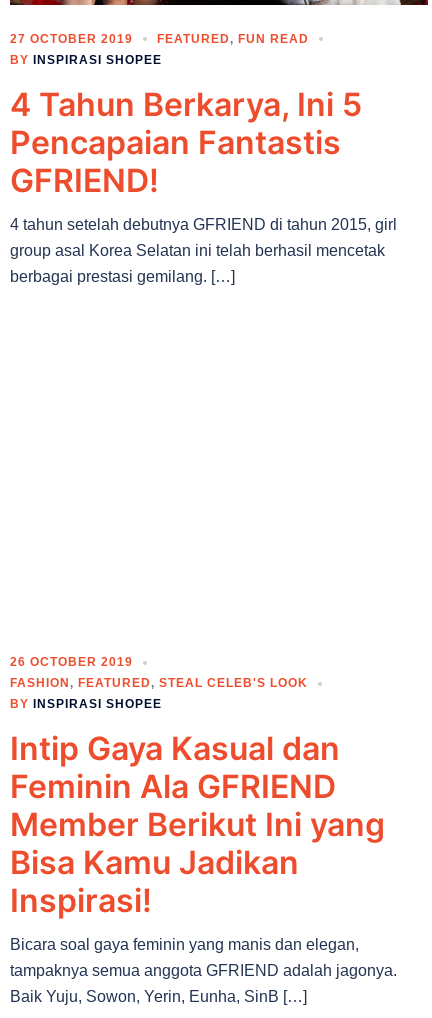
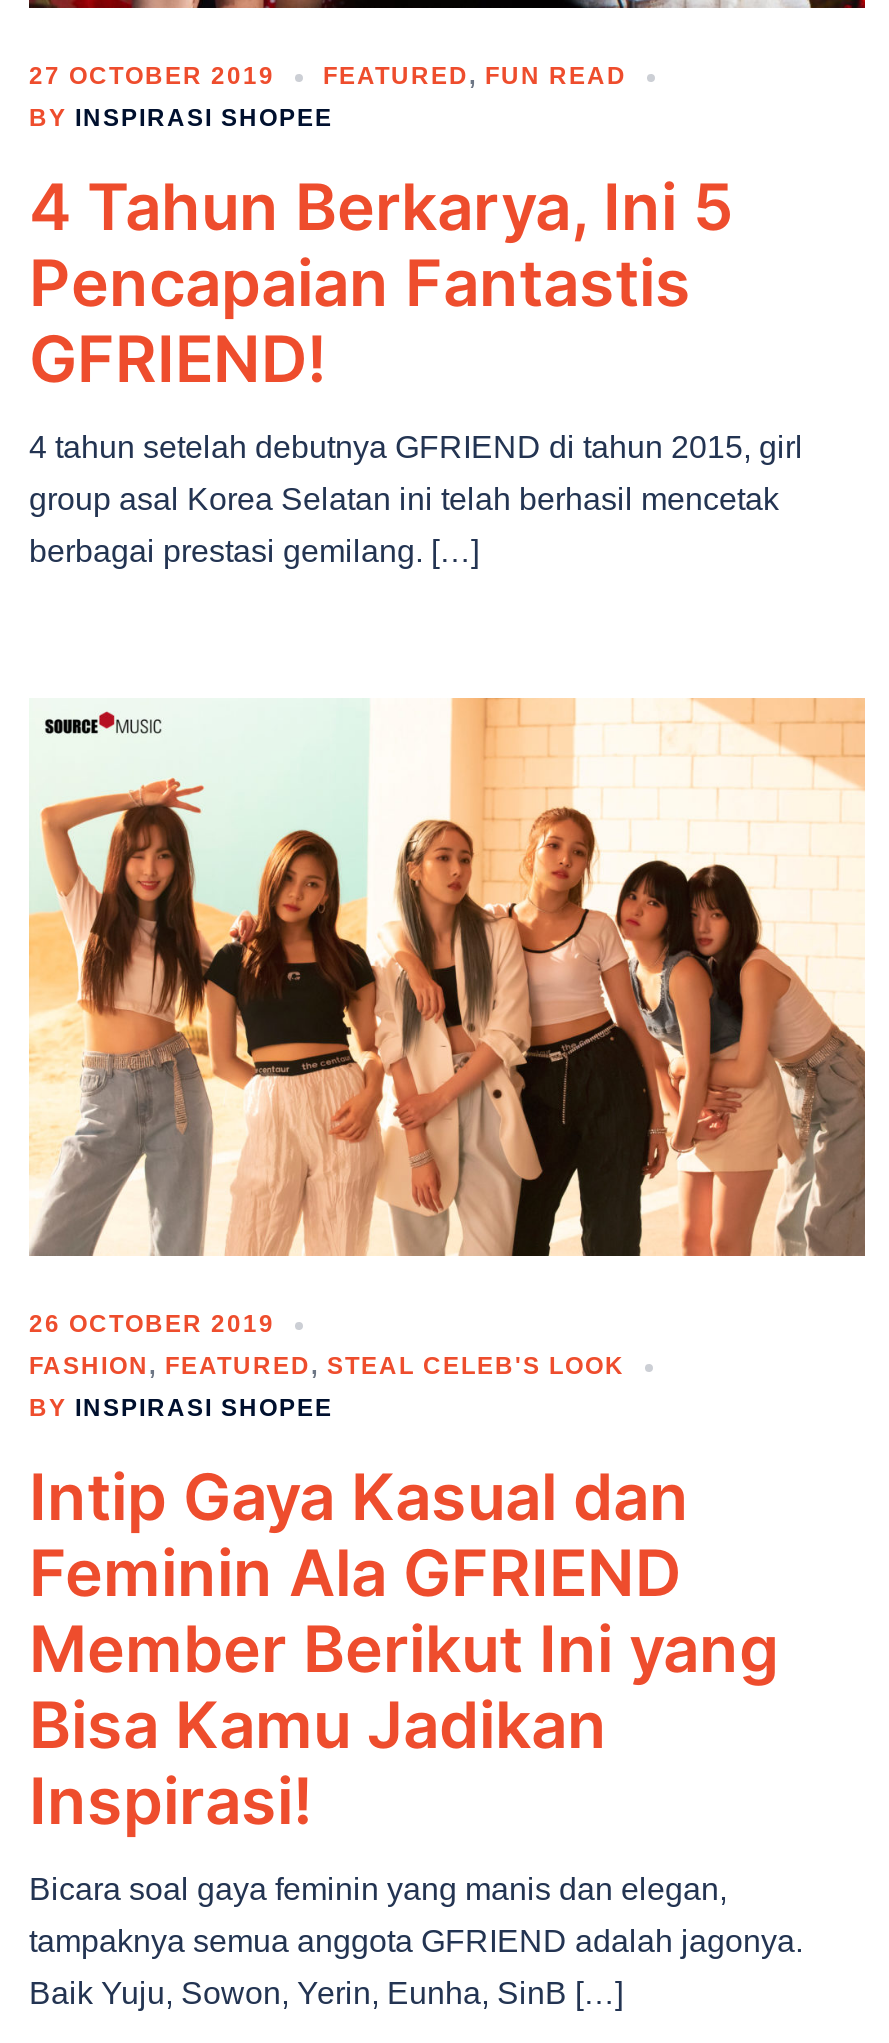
none -> [27,696,867,1258] [image]

